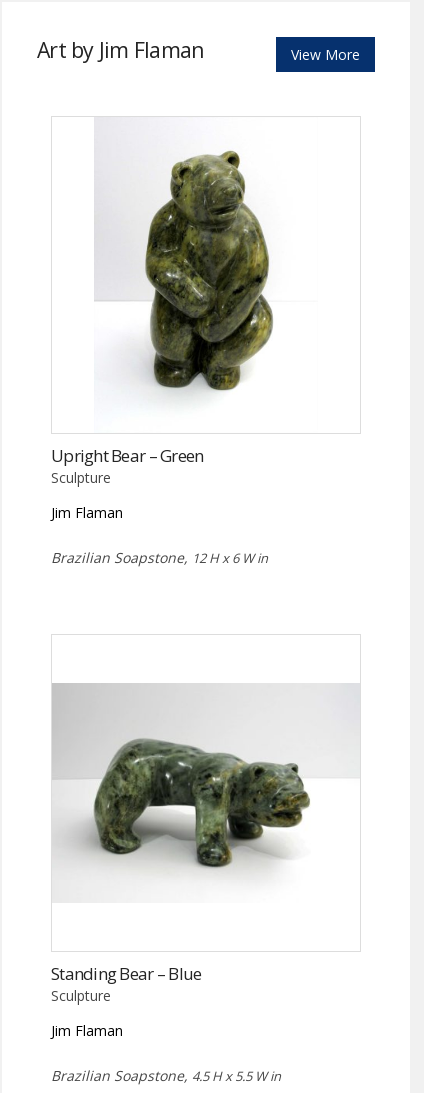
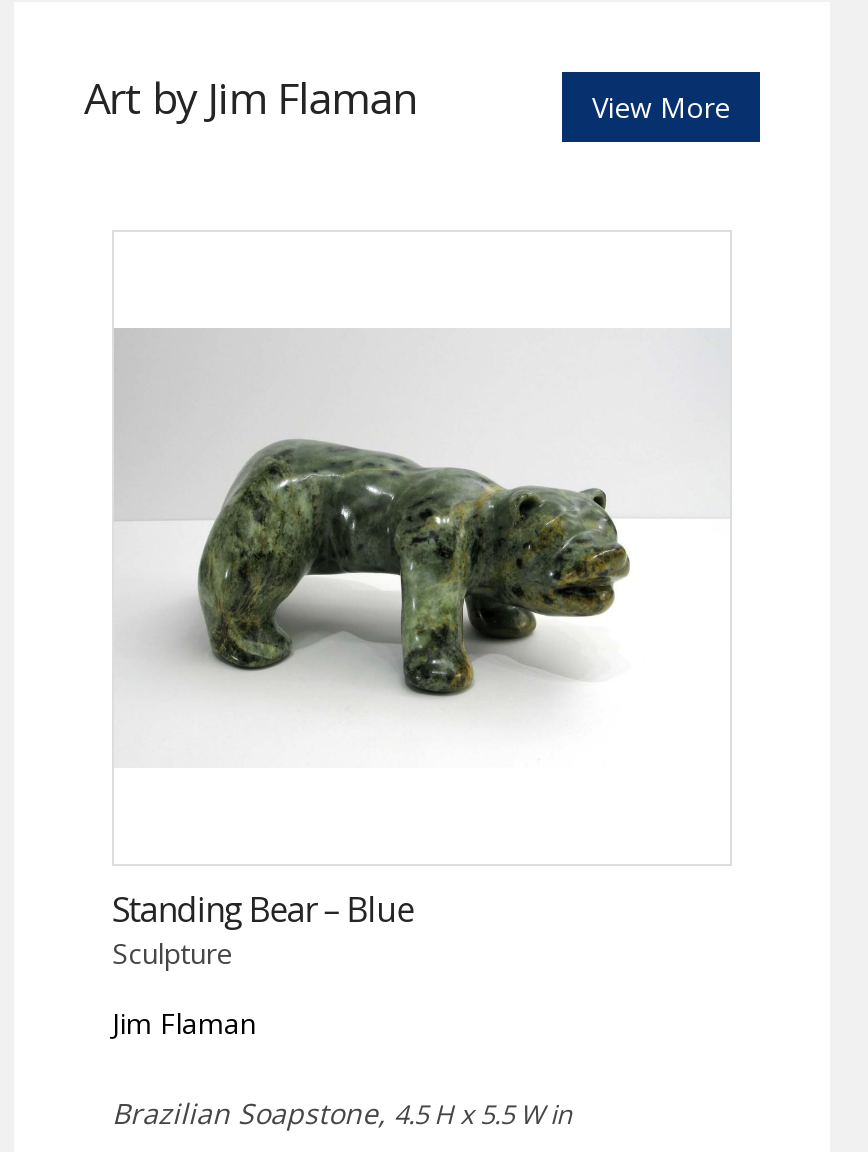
[144,150,273,391] [image] -> none
[51,444,268,567] Upright Bear – Green | Sculpture | Jim Flaman | Brazilian Soapstone, 12 H x 6 W in -> none

